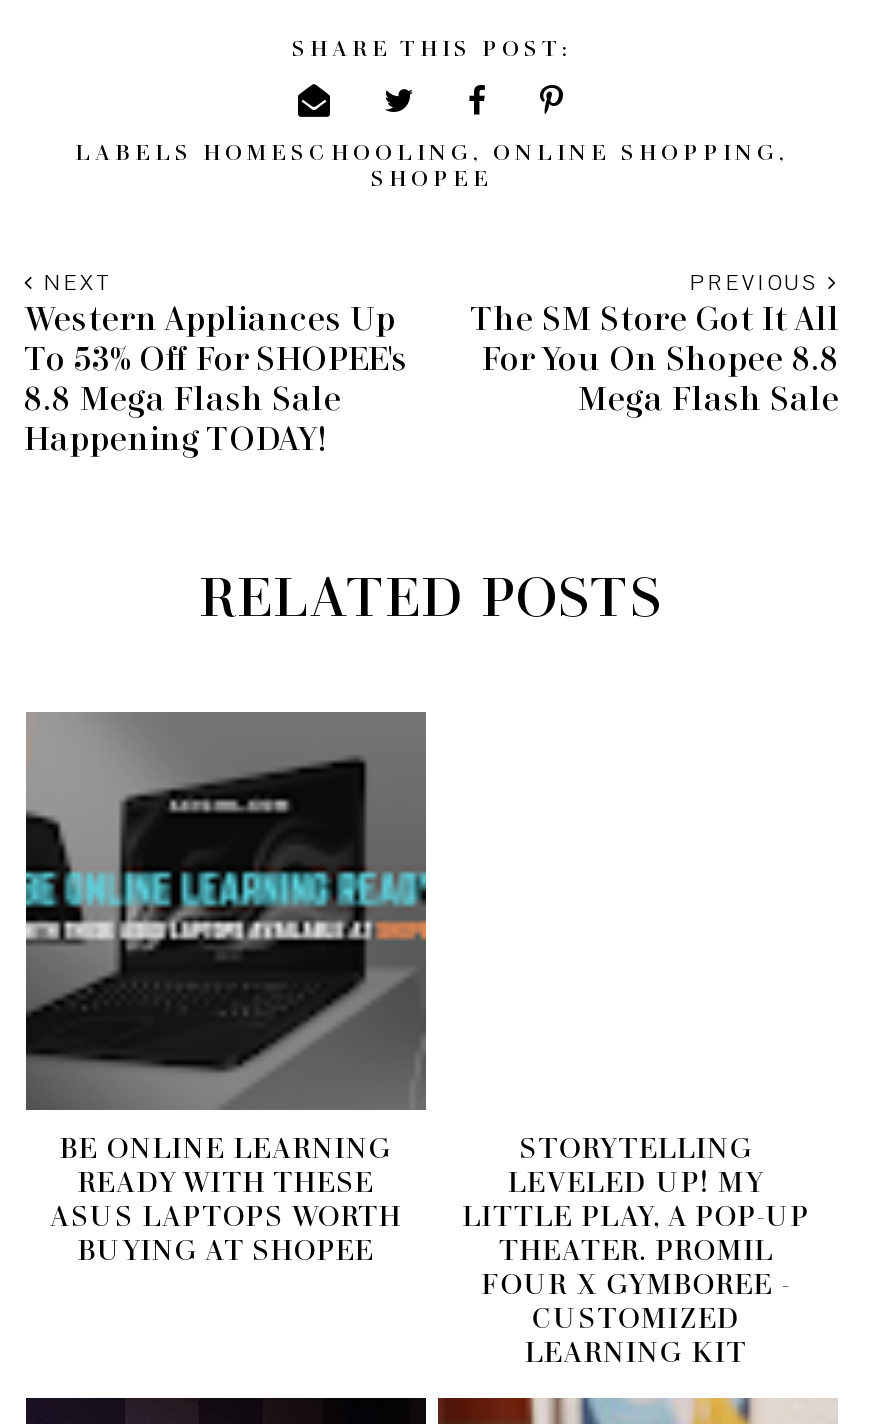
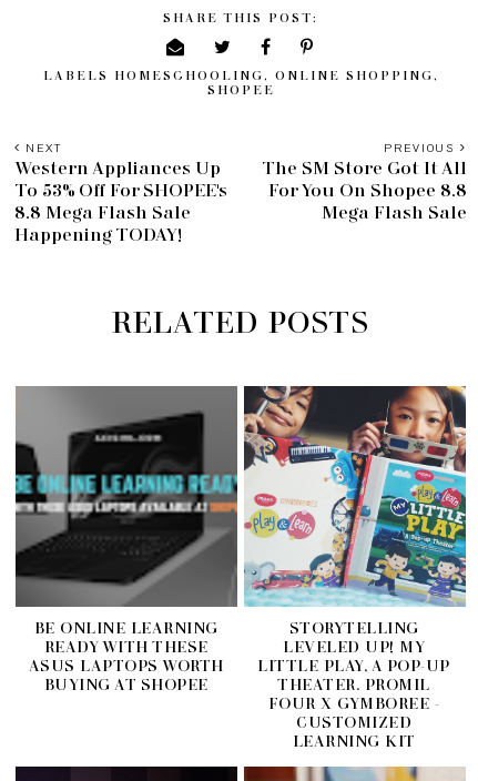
none -> [243,385,467,608] [image]

